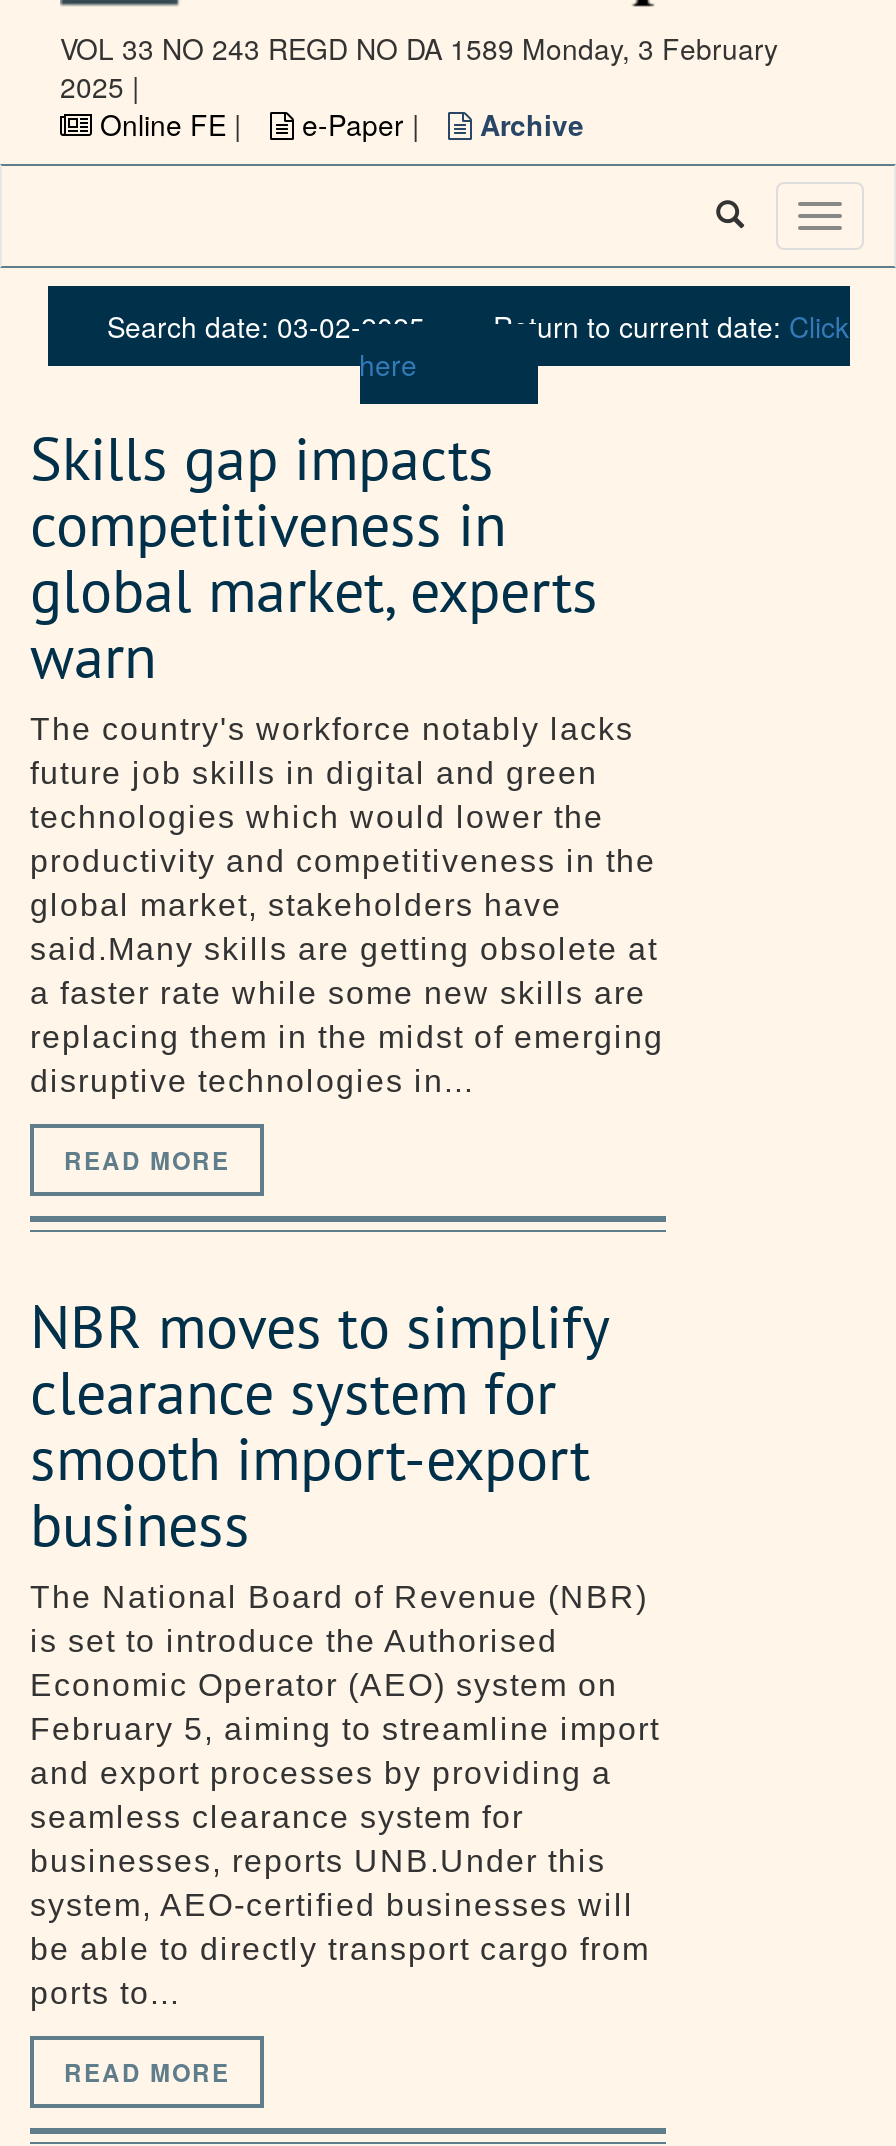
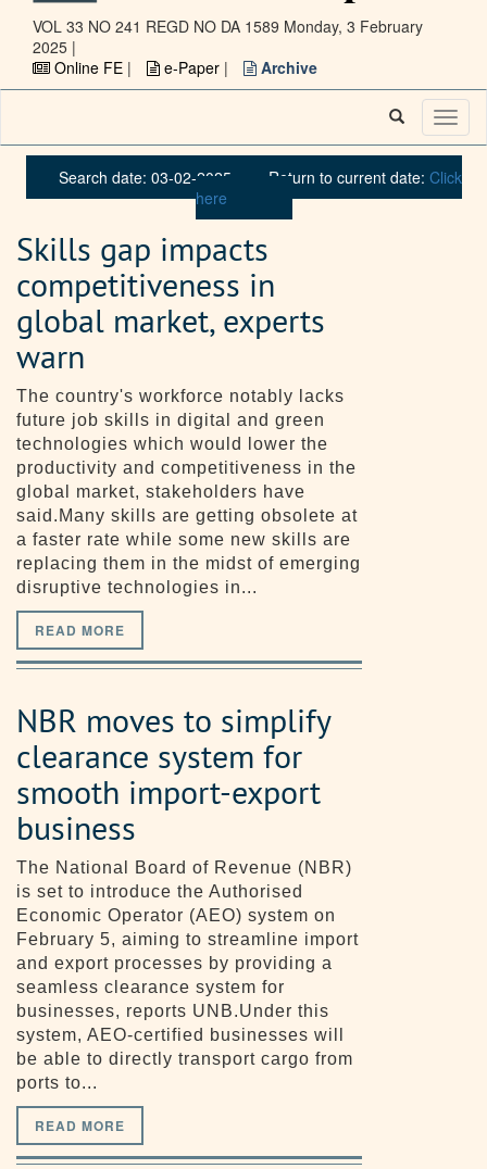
[60,28,778,68] VOL 33 NO 243 REGD NO DA 1589 Monday, 3 February -> [33,15,423,37] VOL 33 NO 241 REGD NO DA 1589 Monday, 3 February

